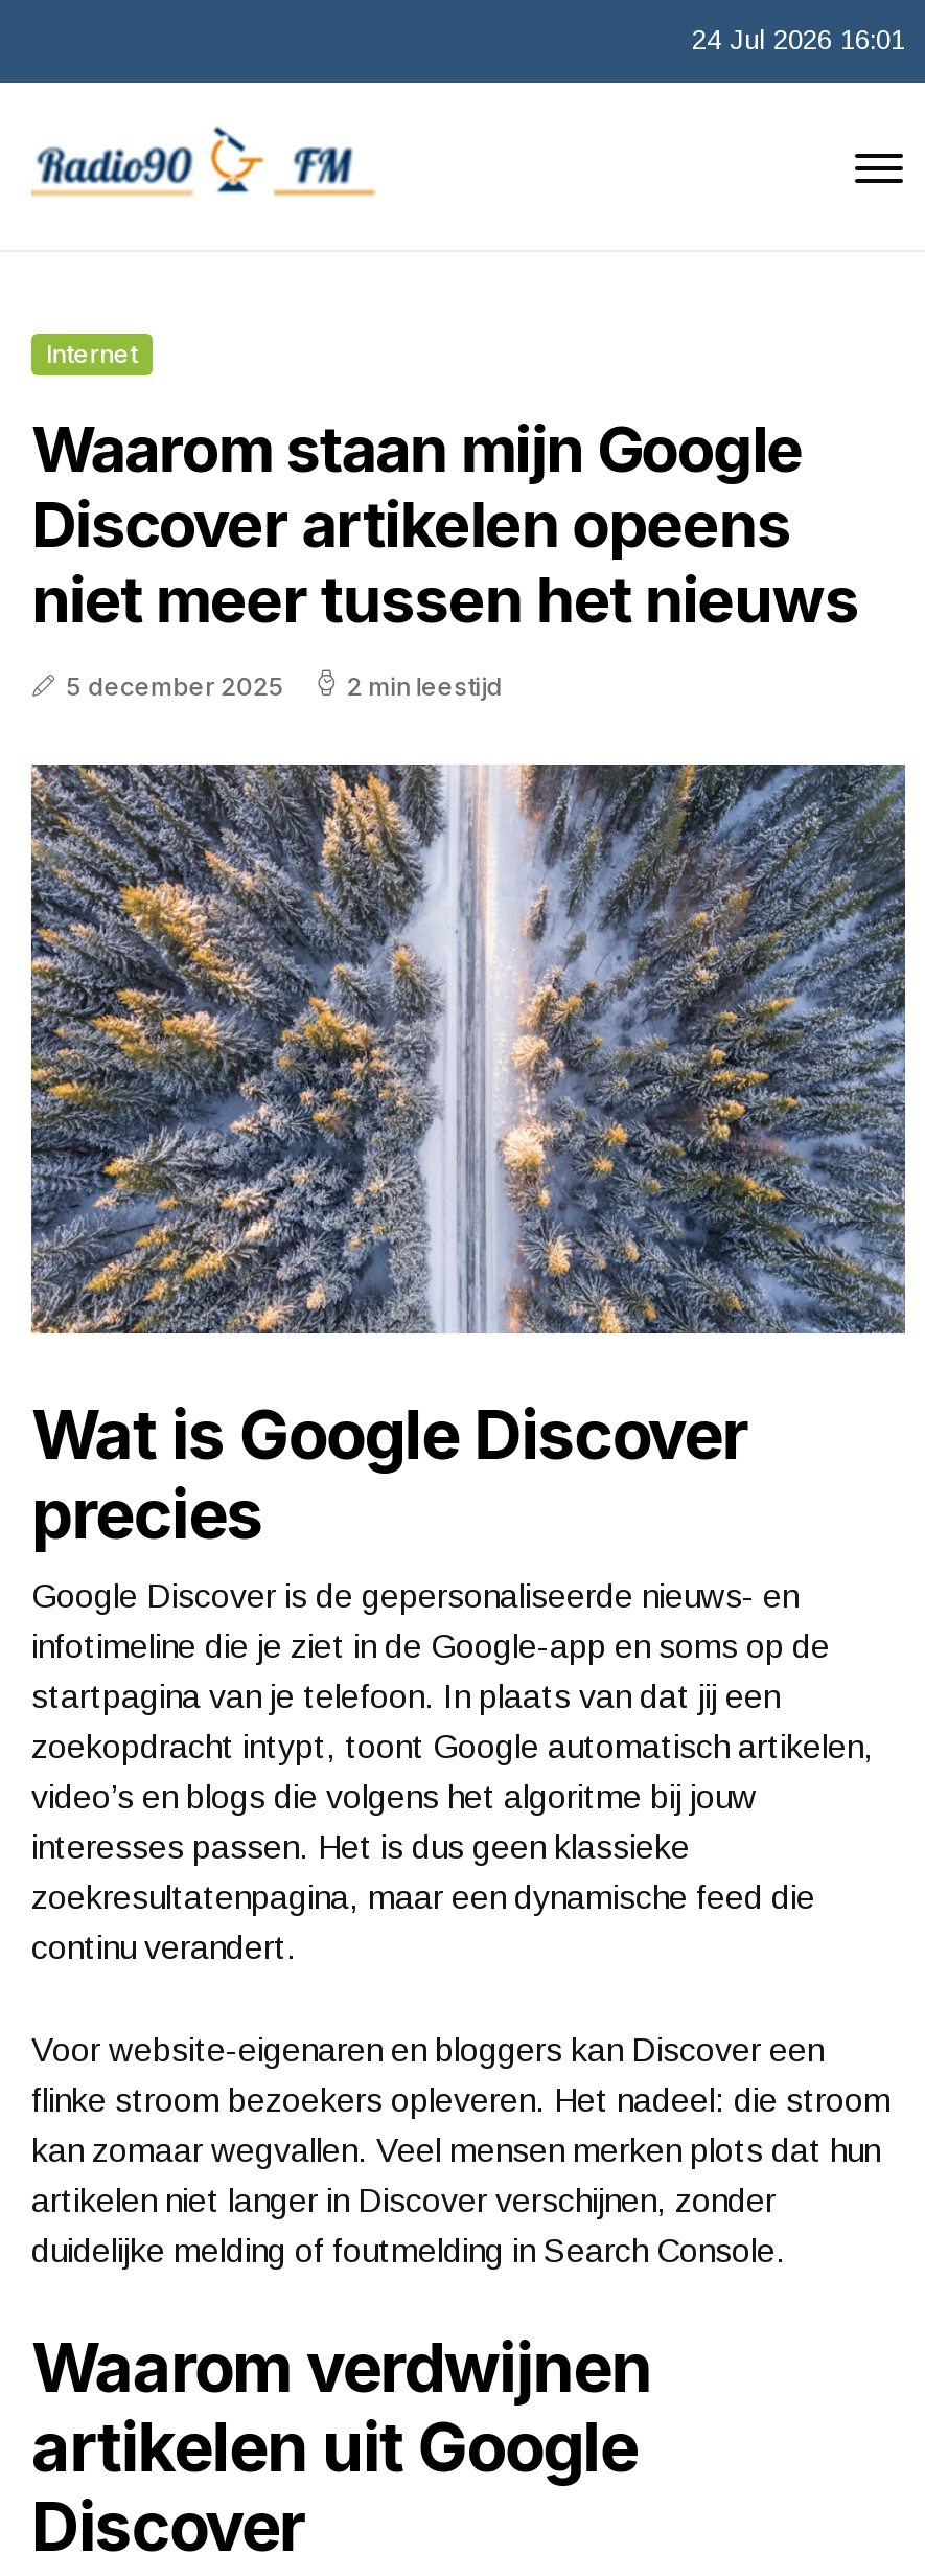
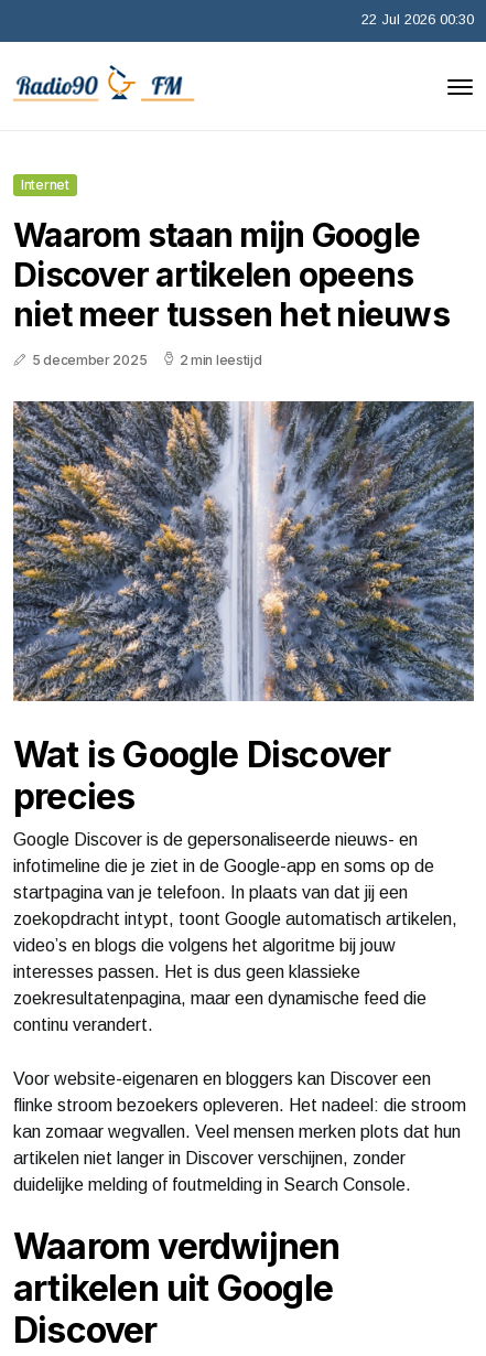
[692,24,905,55] 24 Jul 2026 16:01 -> [361,11,474,28] 22 Jul 2026 00:30

